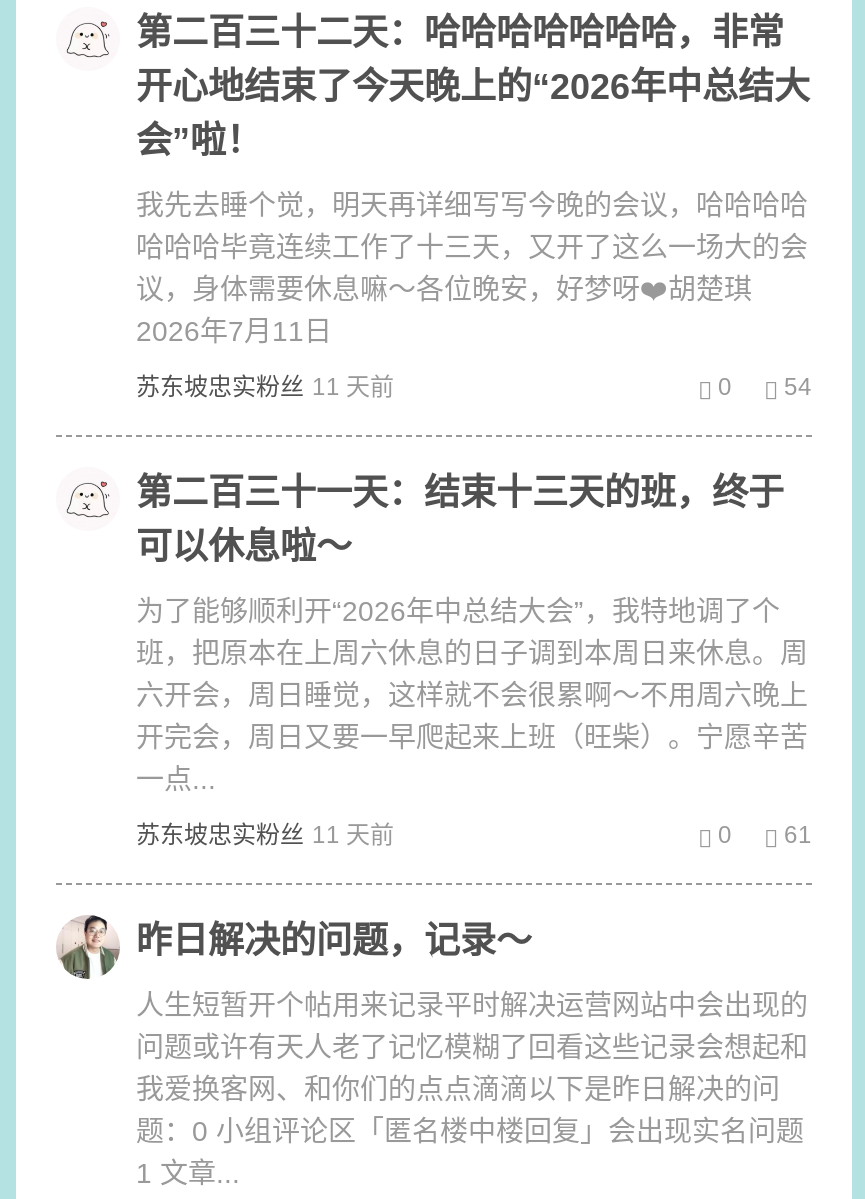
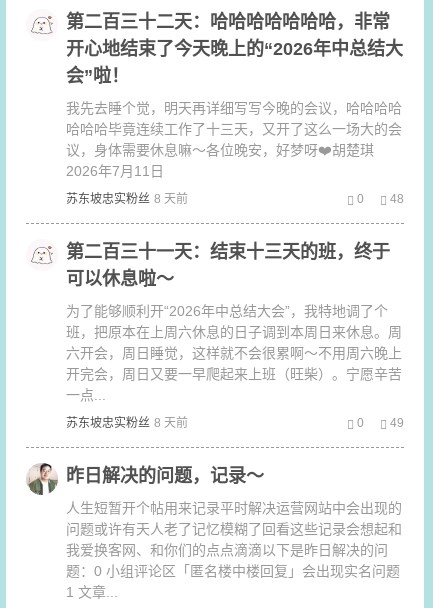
[136,374,394,402] 苏东坡忠实粉丝 11 天前 -> [66,192,188,206] 苏东坡忠实粉丝 8 天前
[712,374,812,402] 0 54 -> [354,192,404,206] 0 48
[136,822,394,850] 苏东坡忠实粉丝 11 天前 -> [66,416,188,430] 苏东坡忠实粉丝 8 天前
[712,822,812,850] 0 61 -> [354,416,404,430] 0 49

